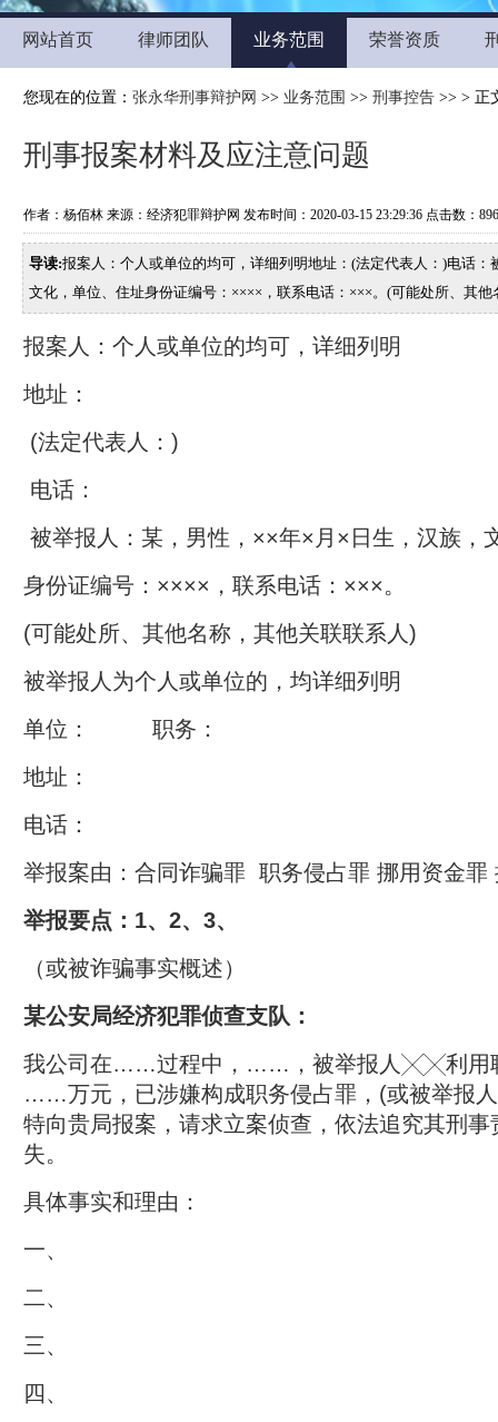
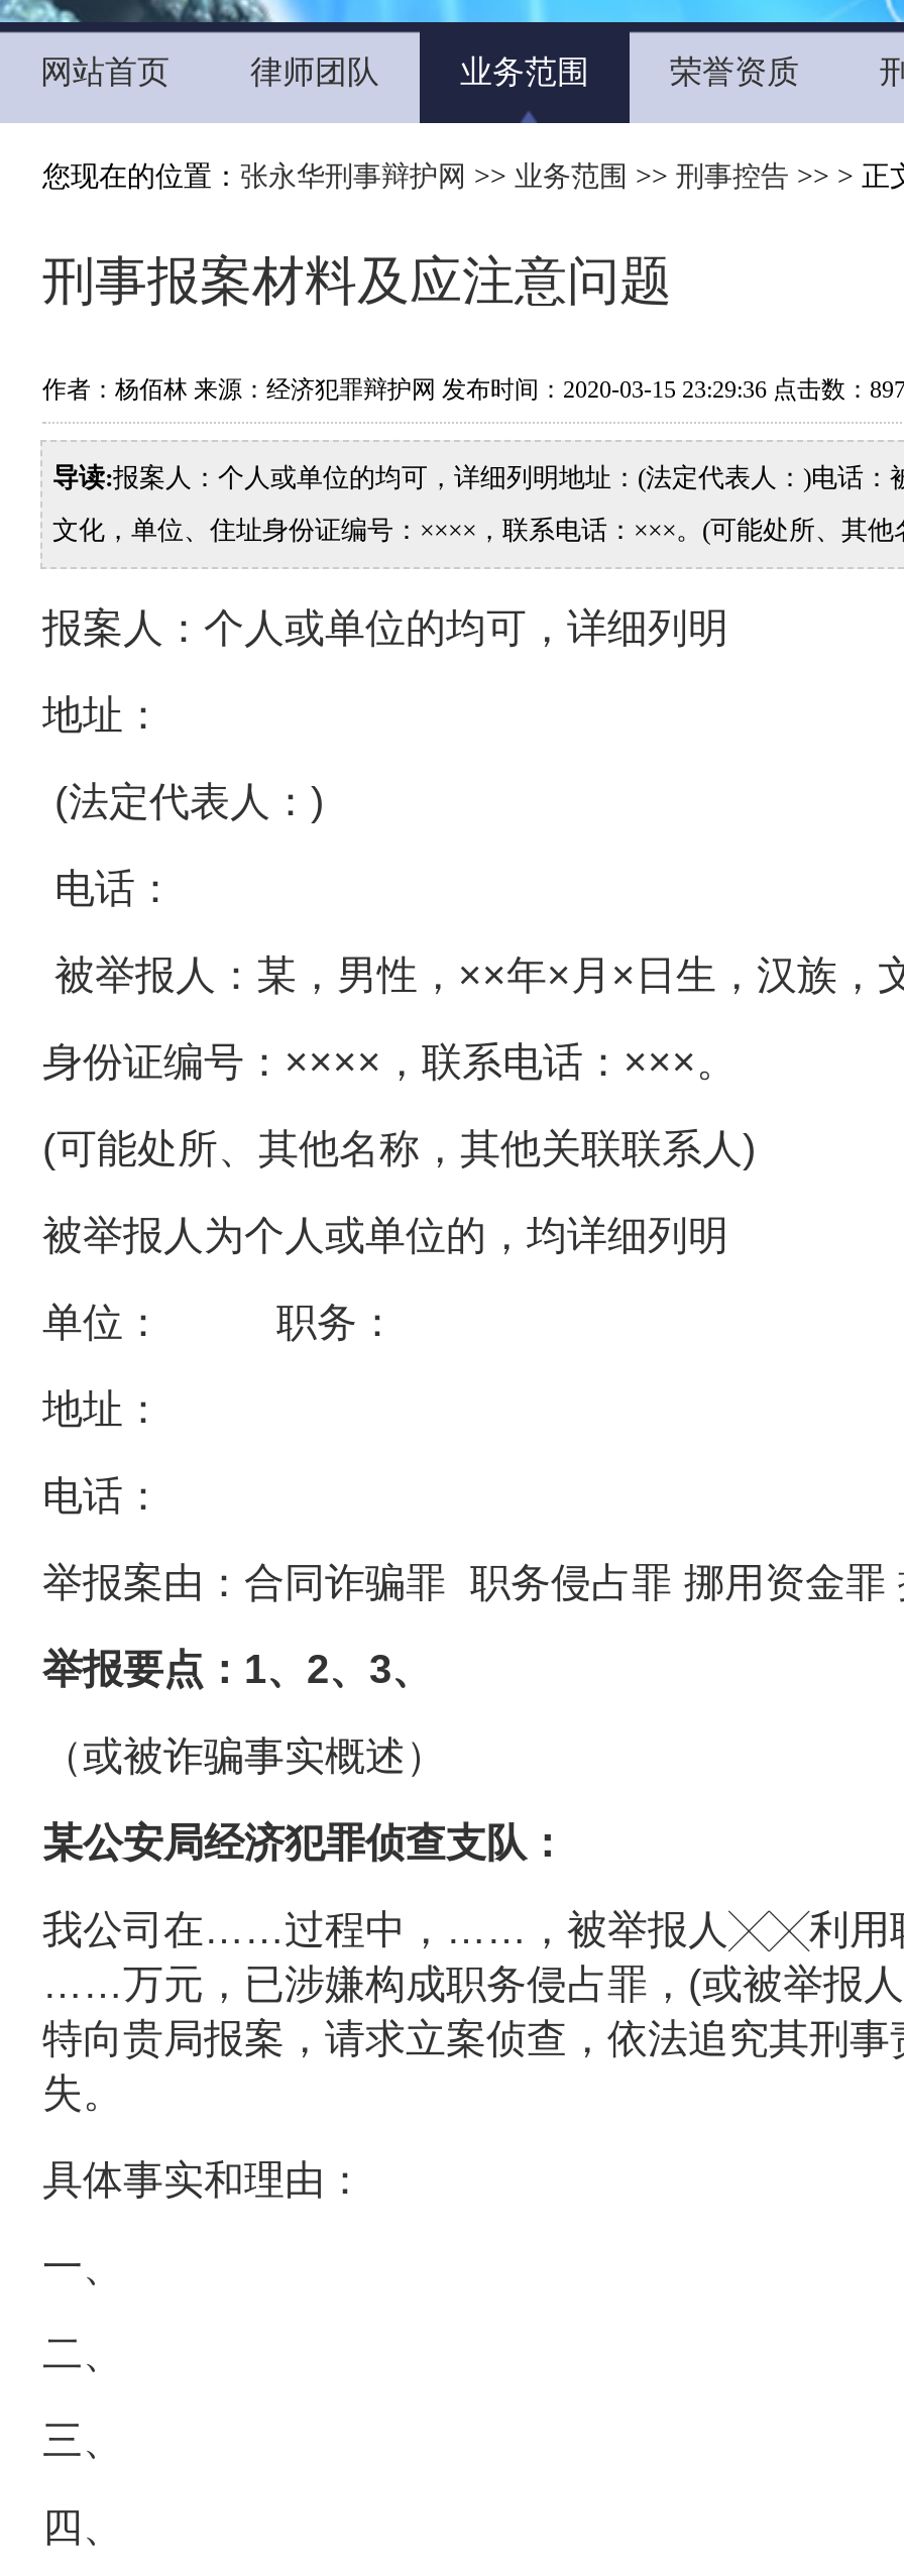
[23,207,498,222] 作者：杨佰林 来源：经济犯罪辩护网 发布时间：2020-03-15 23:29:36 点击数：896 -> [42,375,904,403] 作者：杨佰林 来源：经济犯罪辩护网 发布时间：2020-03-15 23:29:36 点击数：897

